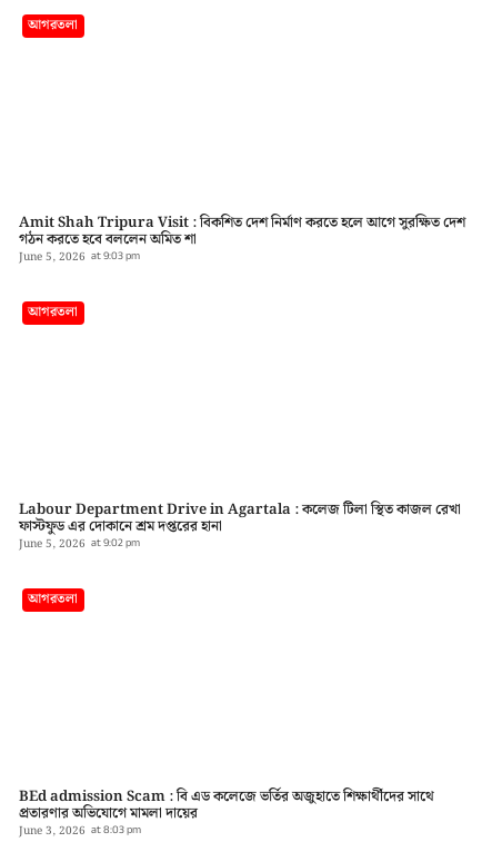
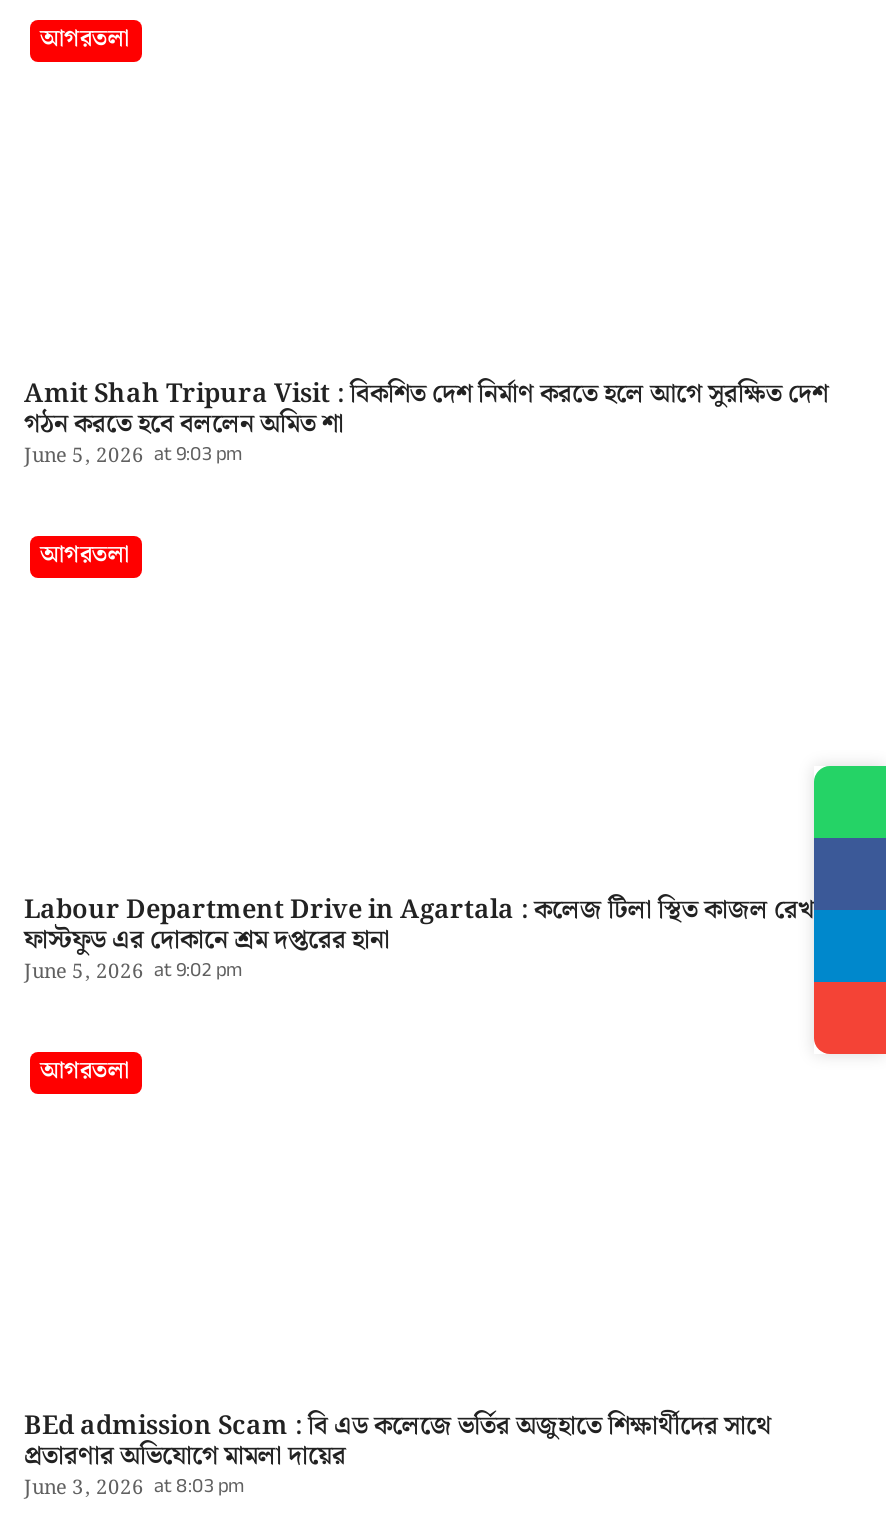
none -> [810,764,880,1056] [image]

